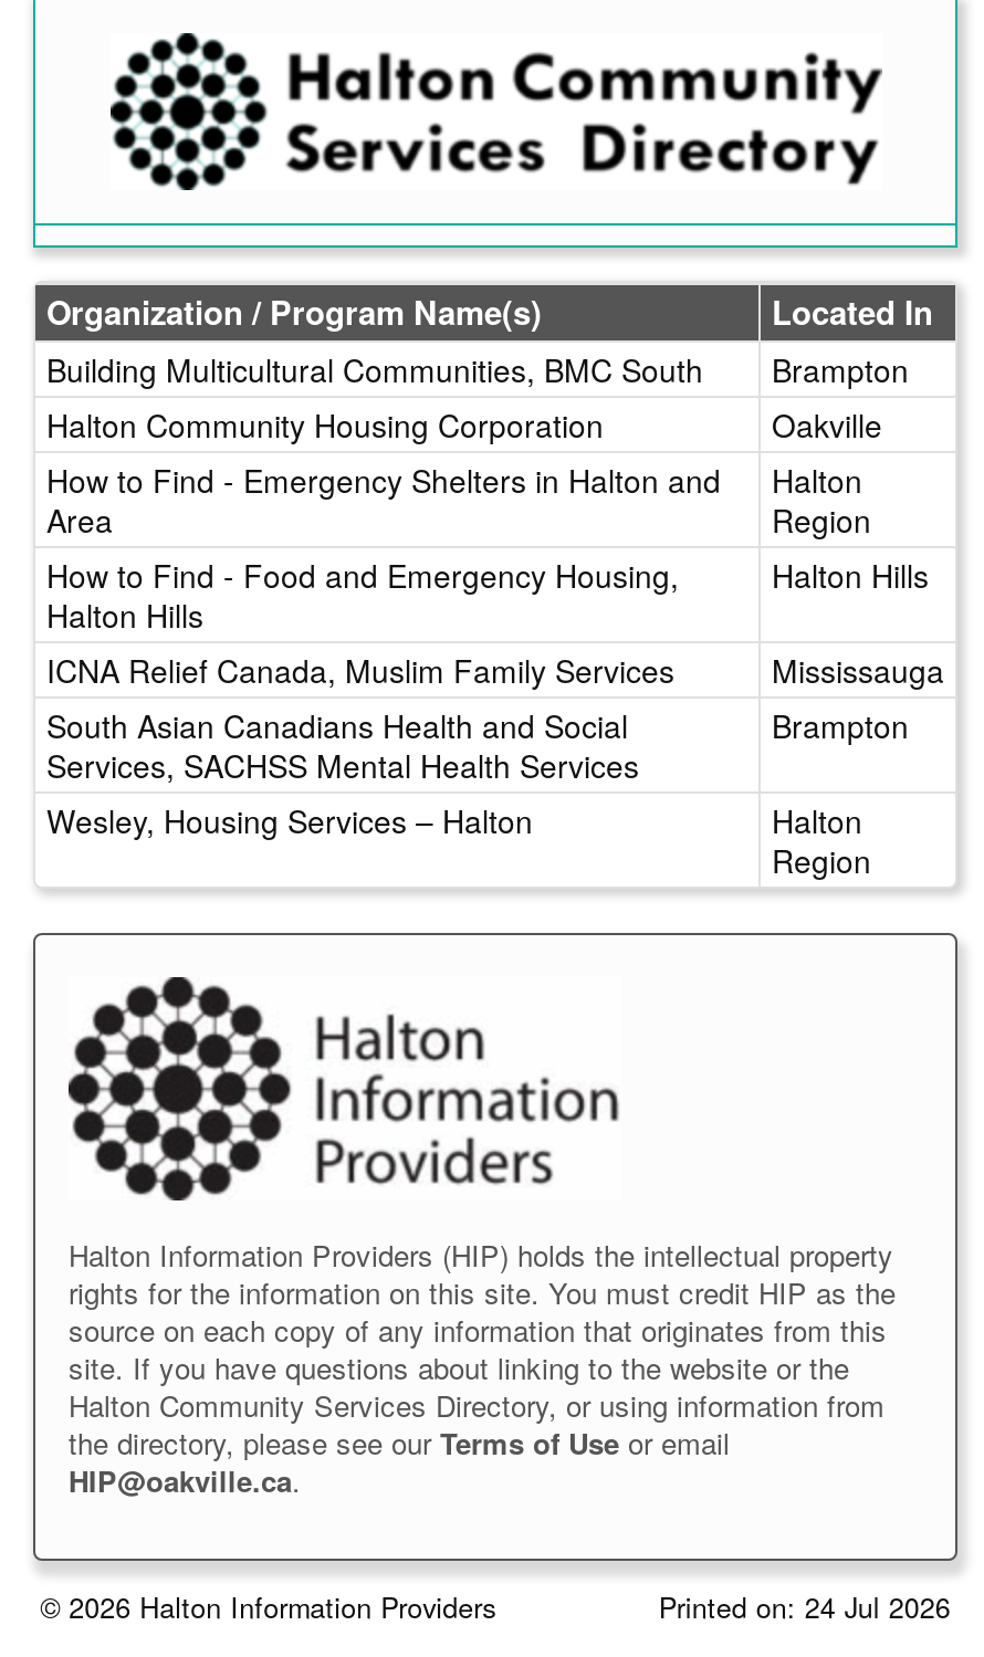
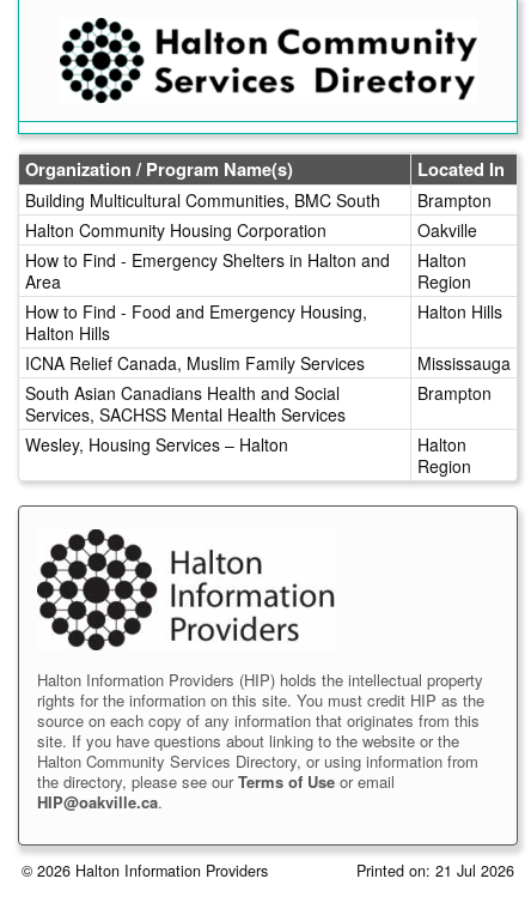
[659,1586,951,1626] Printed on: 24 Jul 2026 -> [356,859,514,881] Printed on: 21 Jul 2026

